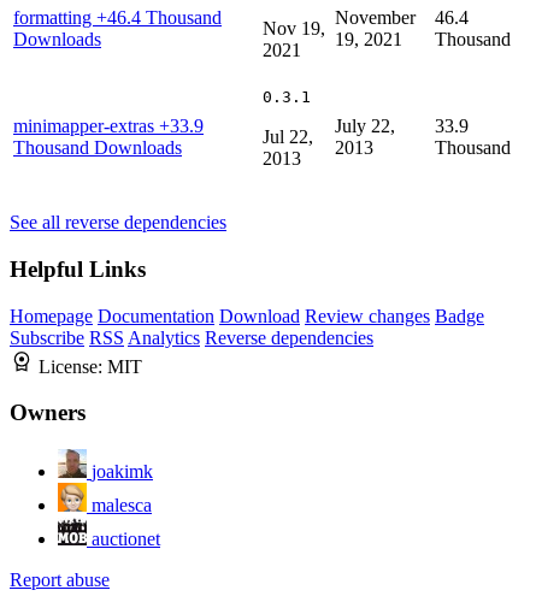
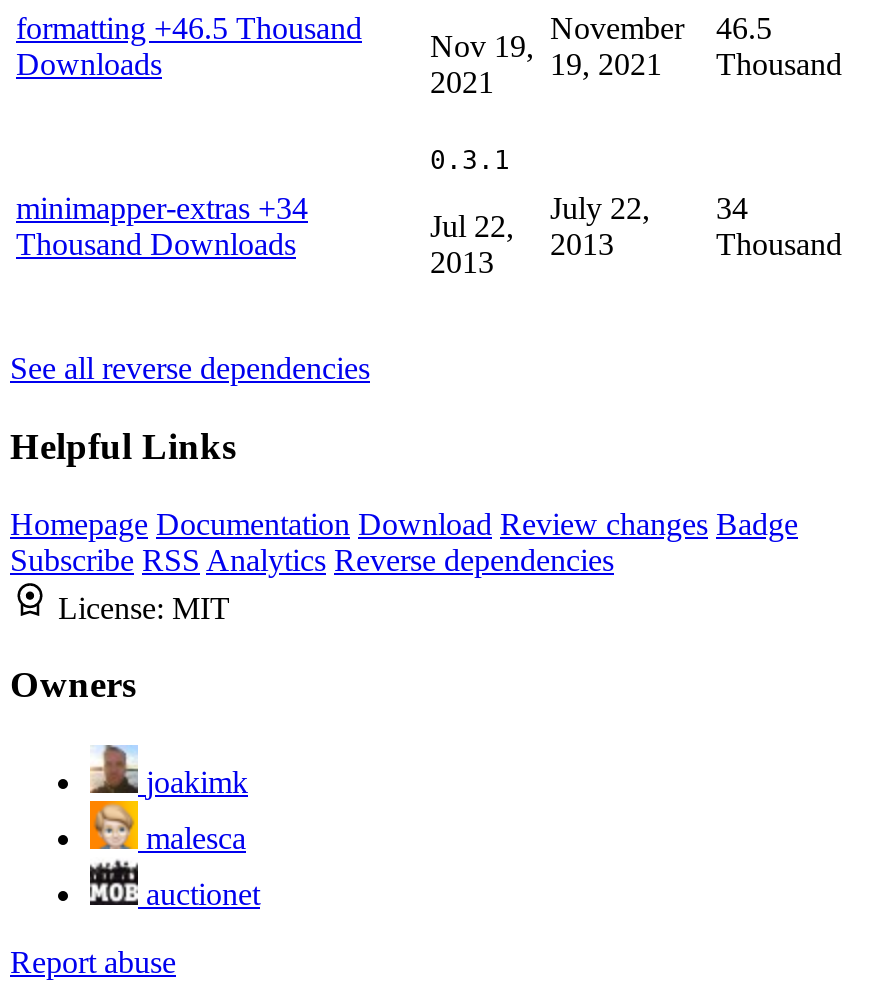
[13,7,222,28] formatting +46.4 Thousand -> [16,11,362,45] formatting +46.5 Thousand
[335,7,469,28] November 46.4 -> [550,11,772,45] November 46.5
[13,116,204,136] minimapper-extras +33.9 -> [16,191,308,225] minimapper-extras +34
[335,116,469,136] July 22, 33.9 -> [550,191,748,225] July 22, 34

